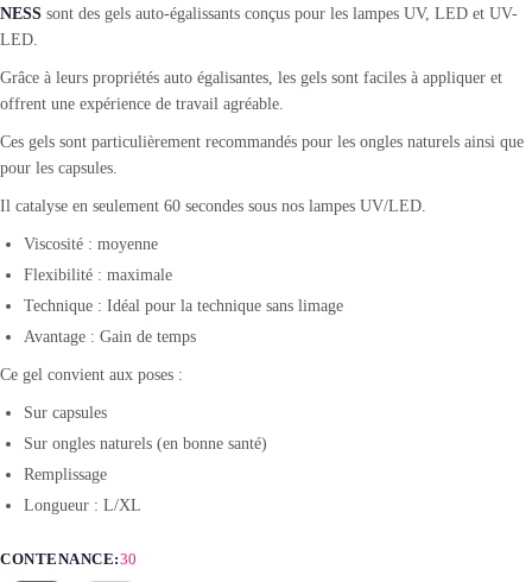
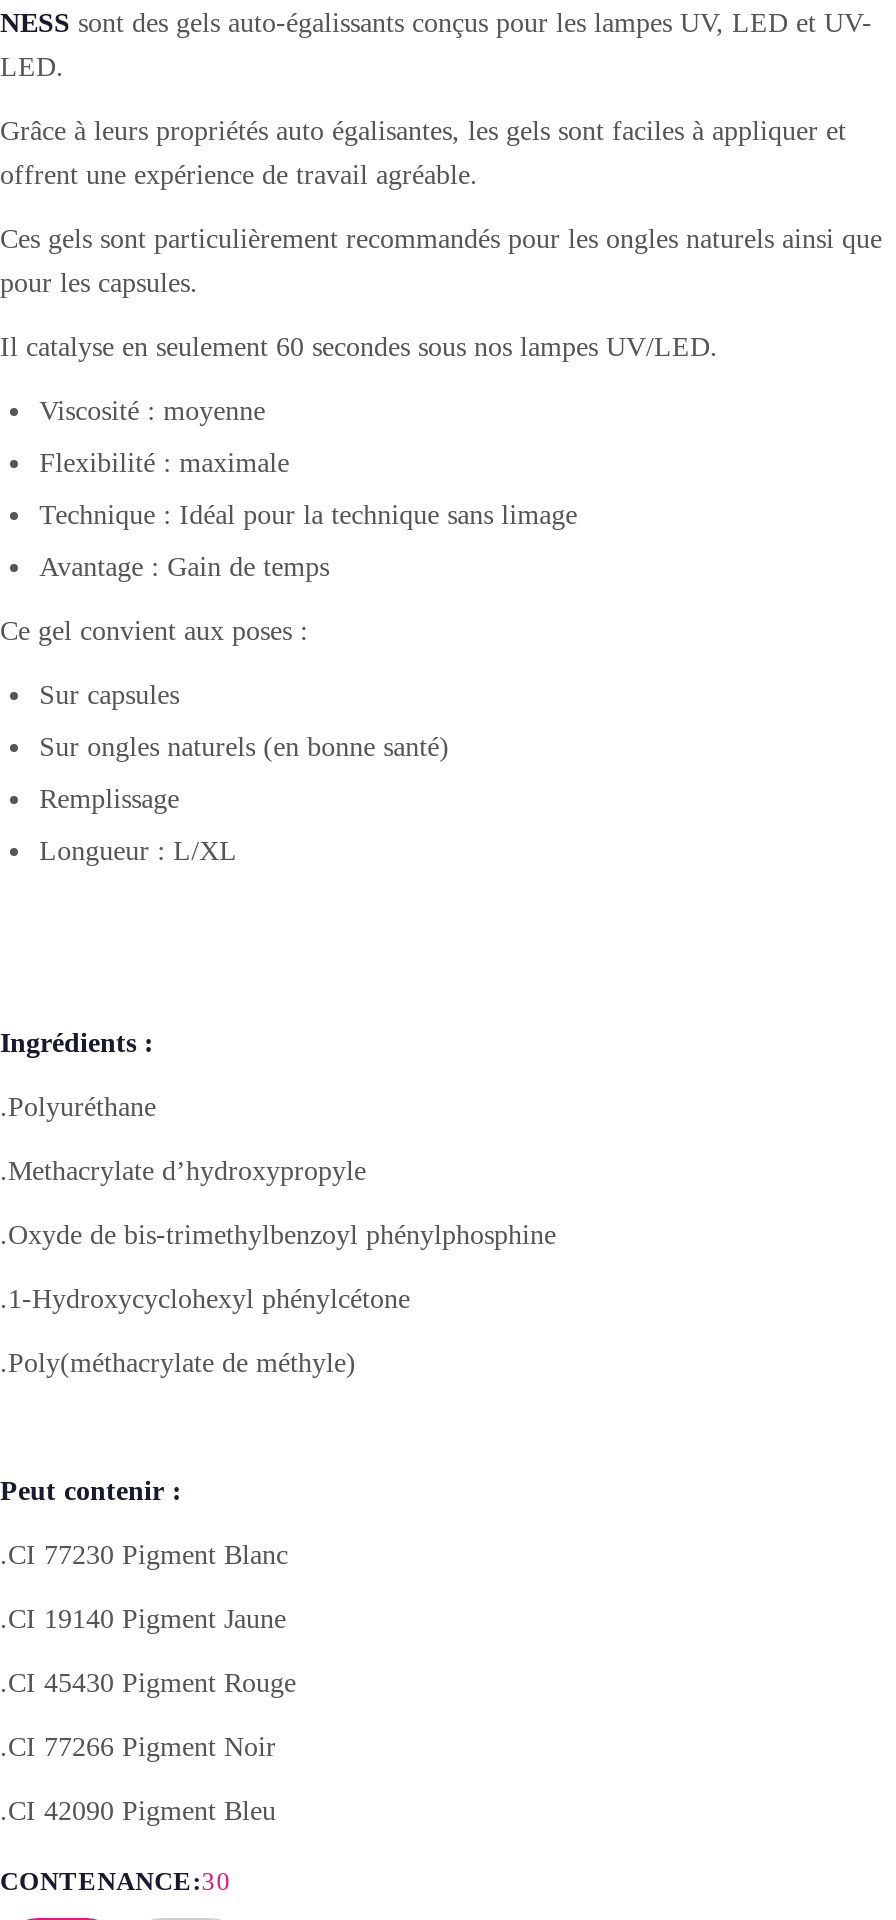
none -> [0,1028,556,1378] Ingrédients : | .Polyuréthane | .Methacrylate d’hydroxypropyle | .Oxyde de bis-trimethylbenzoyl phénylphosphine | .1-Hydroxycyclohexyl phénylcétone | .Poly(méthacrylate de méthyle)
none -> [0,1476,296,1826] Peut contenir : | .CI 77230 Pigment Blanc | .CI 19140 Pigment Jaune | .CI 45430 Pigment Rouge | .CI 77266 Pigment Noir | .CI 42090 Pigment Bleu

